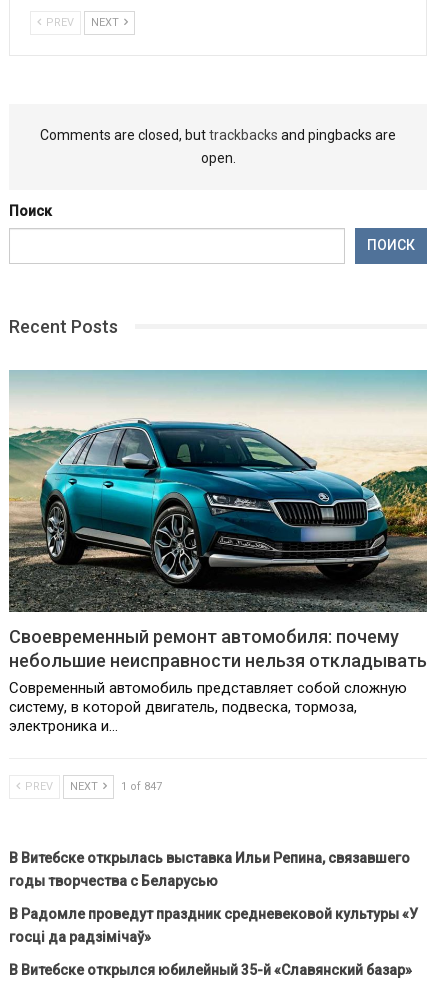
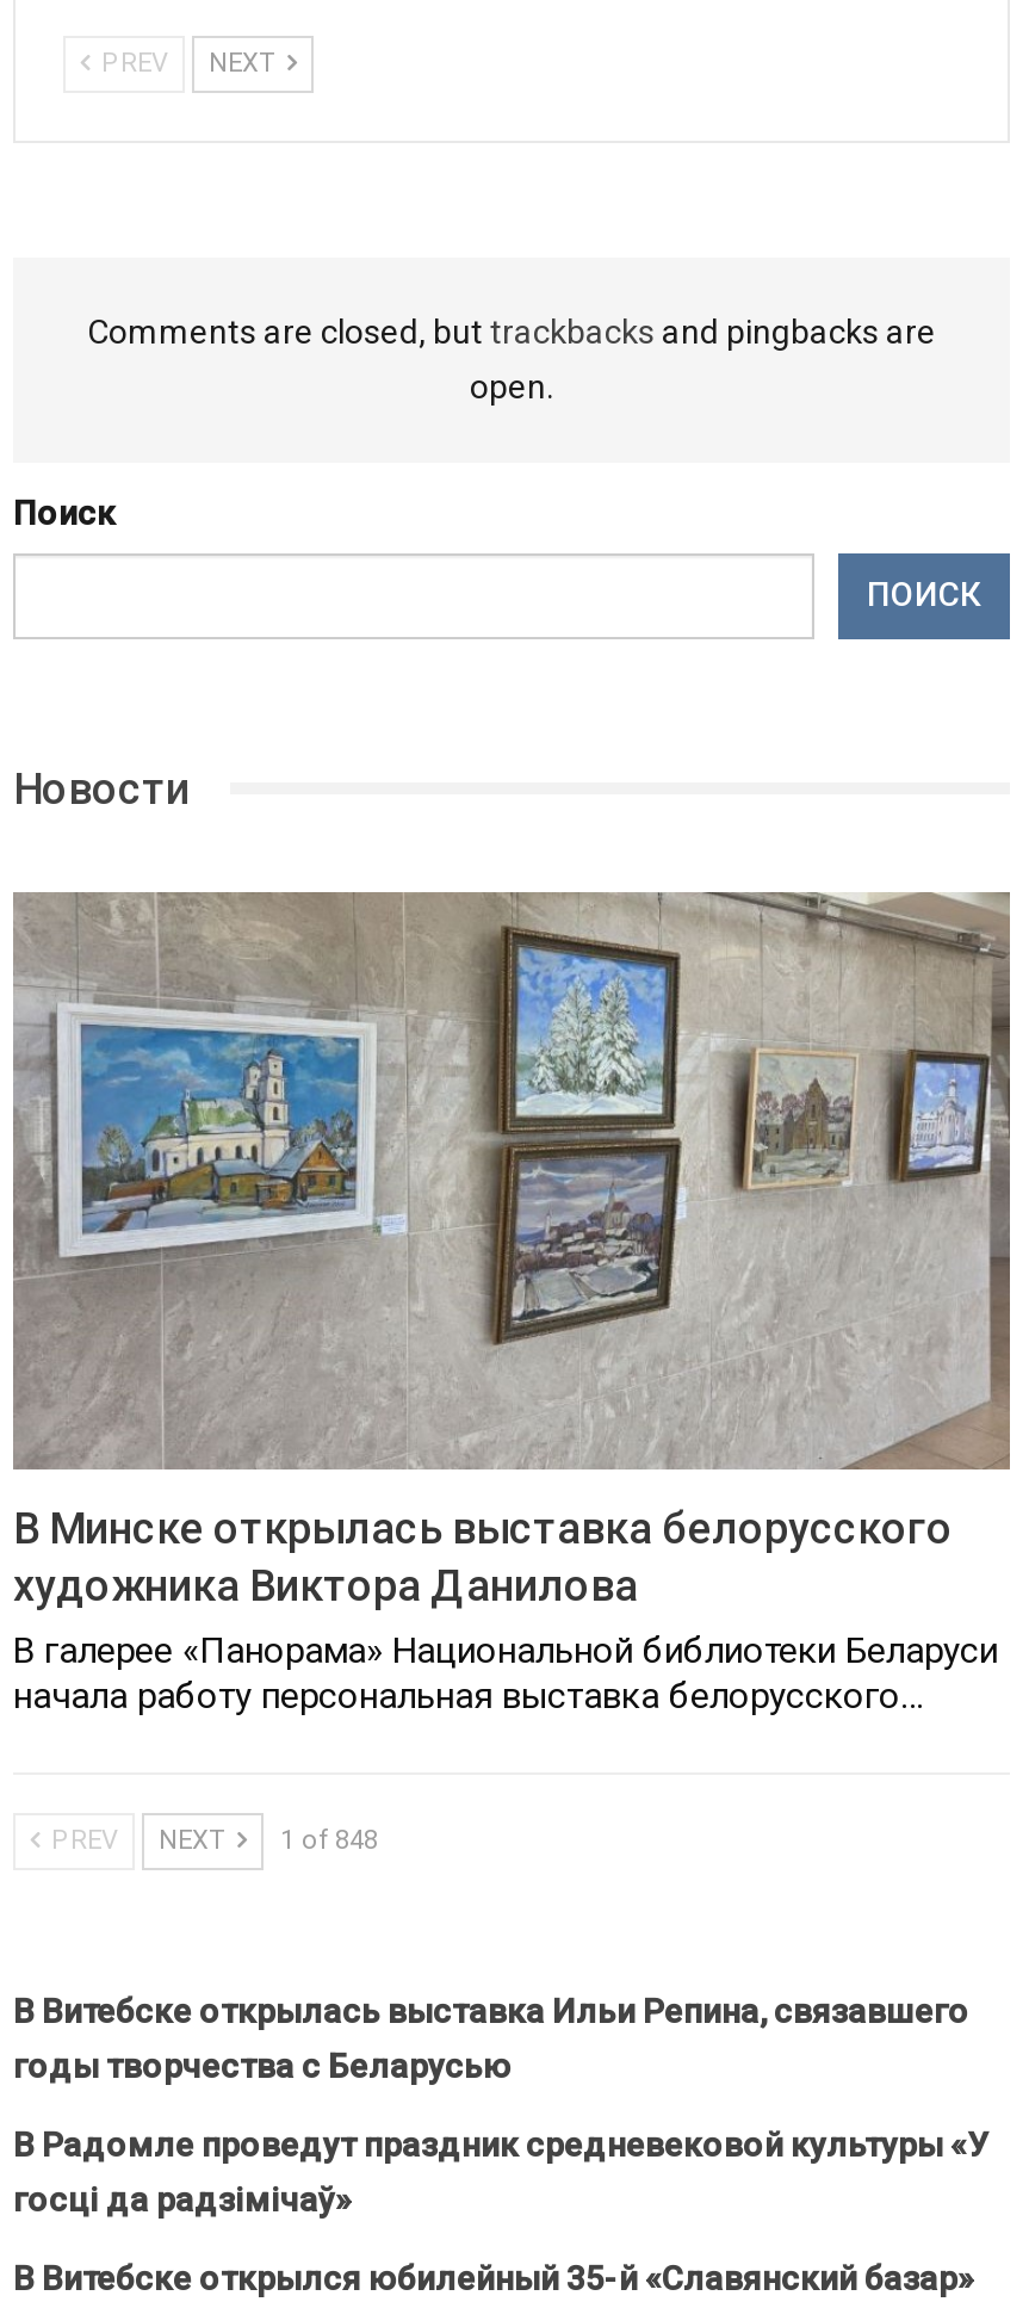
[9,316,118,337] Recent Posts -> [13,762,190,813] Новости
[9,369,428,735] [image] | Своевременный ремонт автомобиля: почему | небольшие неисправности нельзя откладывать | Современный автомобиль представляет собой сложную | систему, в которой двигатель, подвеска, тормоза, | электроника и… -> [11,890,1012,1718] [image] | В Минске открылась выставка белорусского | художника Виктора Данилова | В галерее «Панорама» Национальной библиотеки Беларуси | начала работу персональная выставка белорусского…
[22,780,162,793] PREV NEXT 1 of 847 -> [44,1825,378,1856] PREV NEXT 1 of 848

